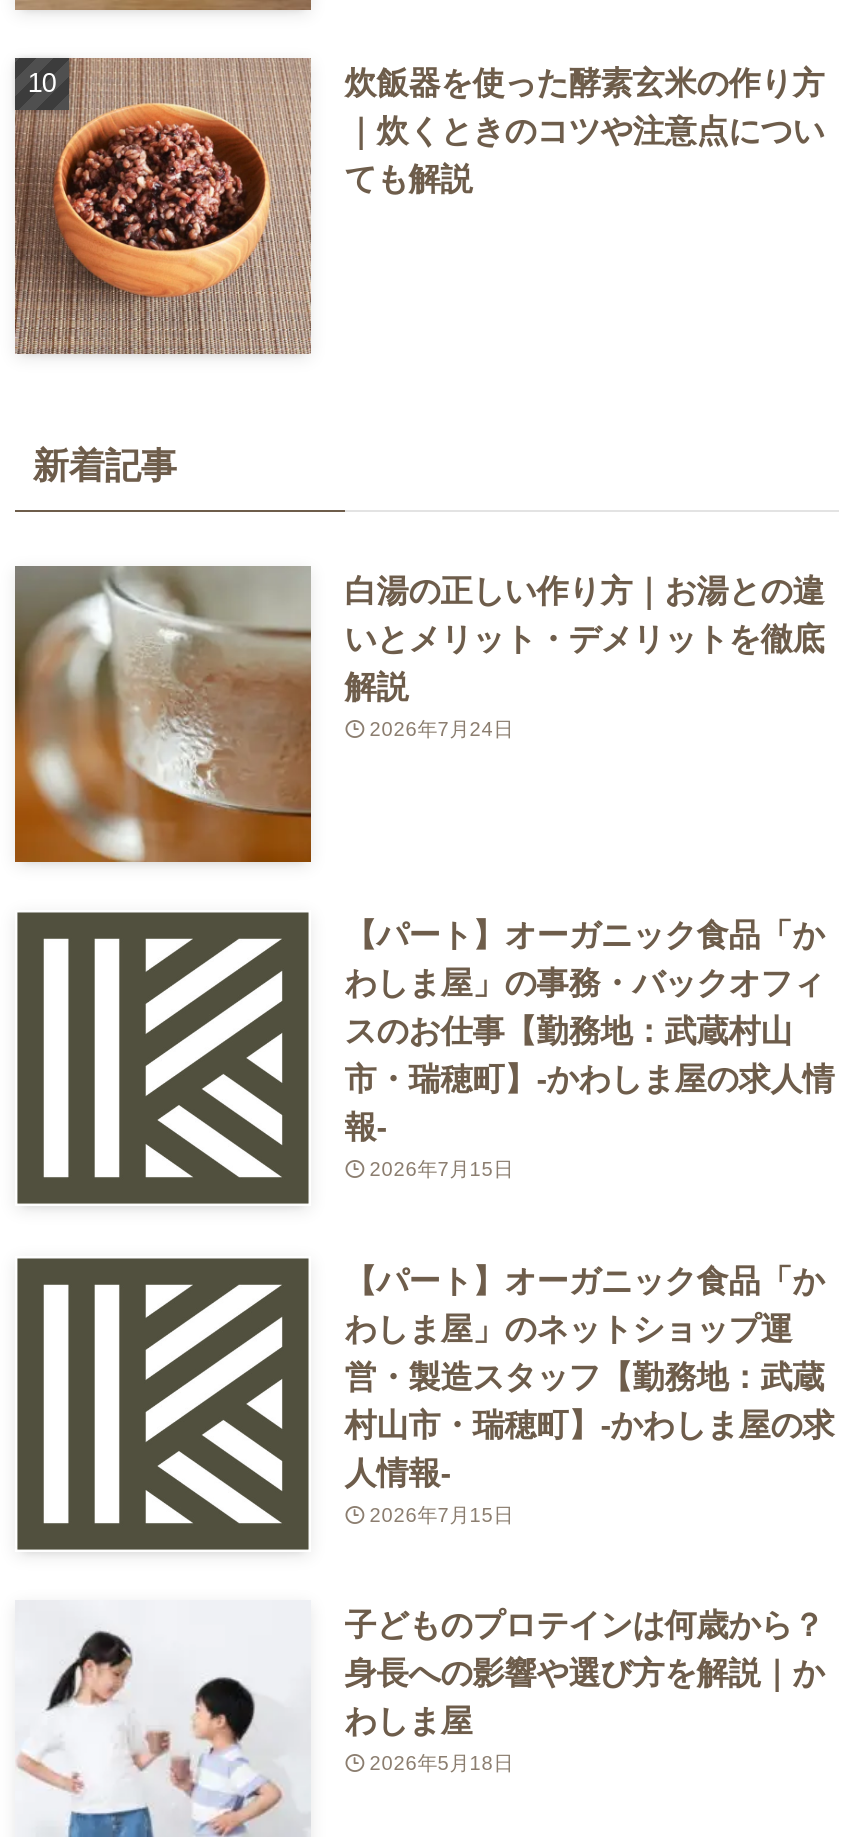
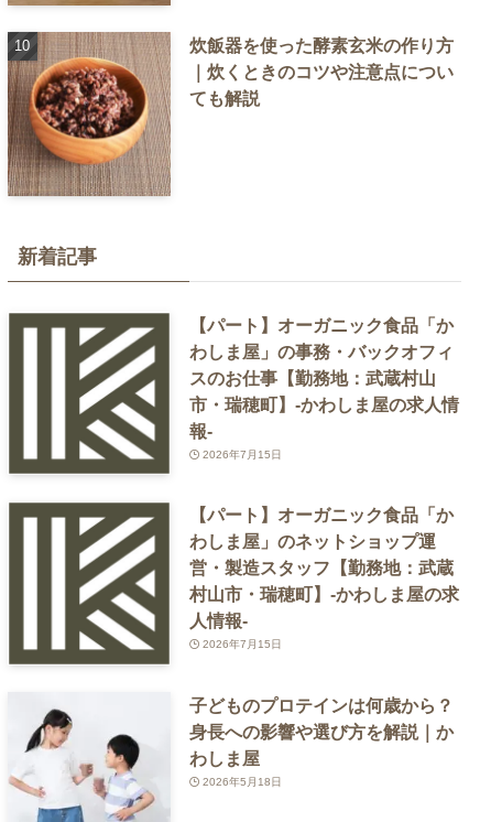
[13,566,825,862] [image] | 白湯の正しい作り方｜お湯との違 | いとメリット・デメリットを徹底 | 解説 | 2026年7月24日 -> none

